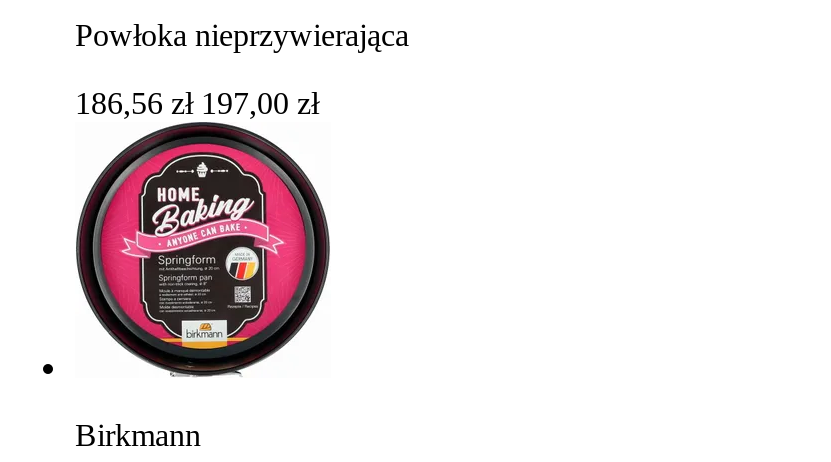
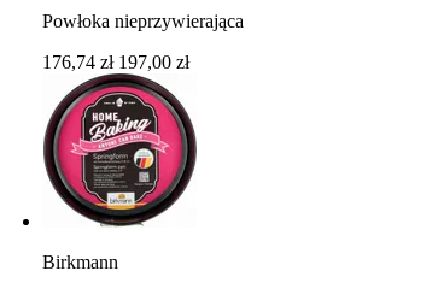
[75,86,319,120] 186,56 zł 197,00 zł -> [42,52,189,72] 176,74 zł 197,00 zł

